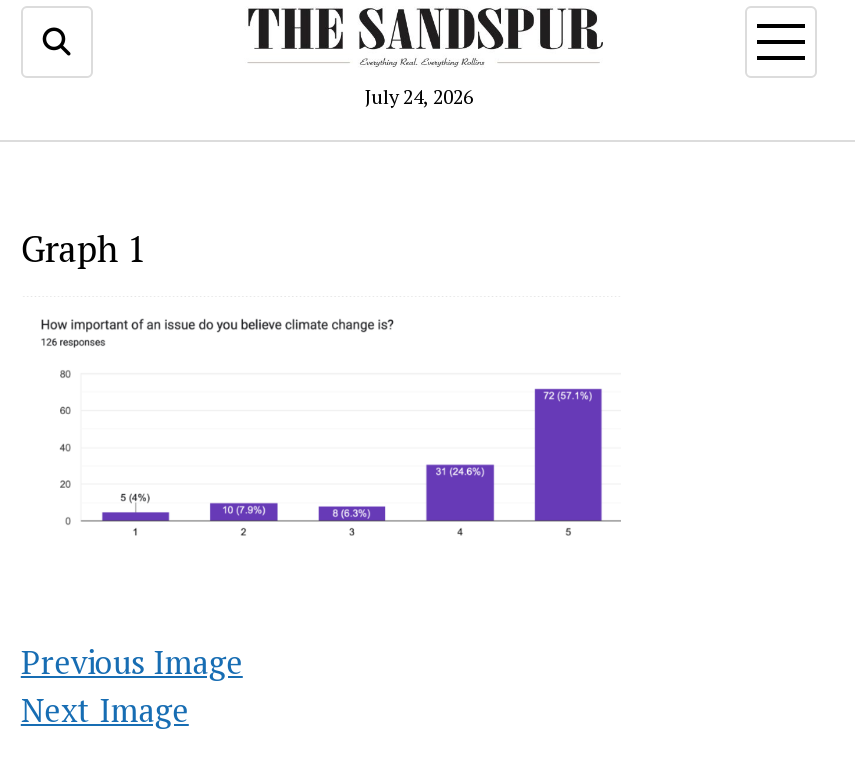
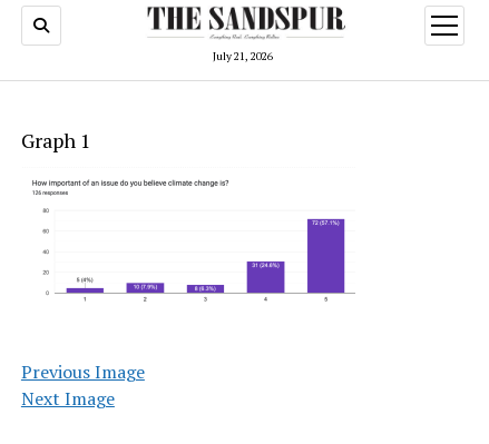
[365,83,473,109] July 24, 2026 -> [213,49,273,63] July 21, 2026

